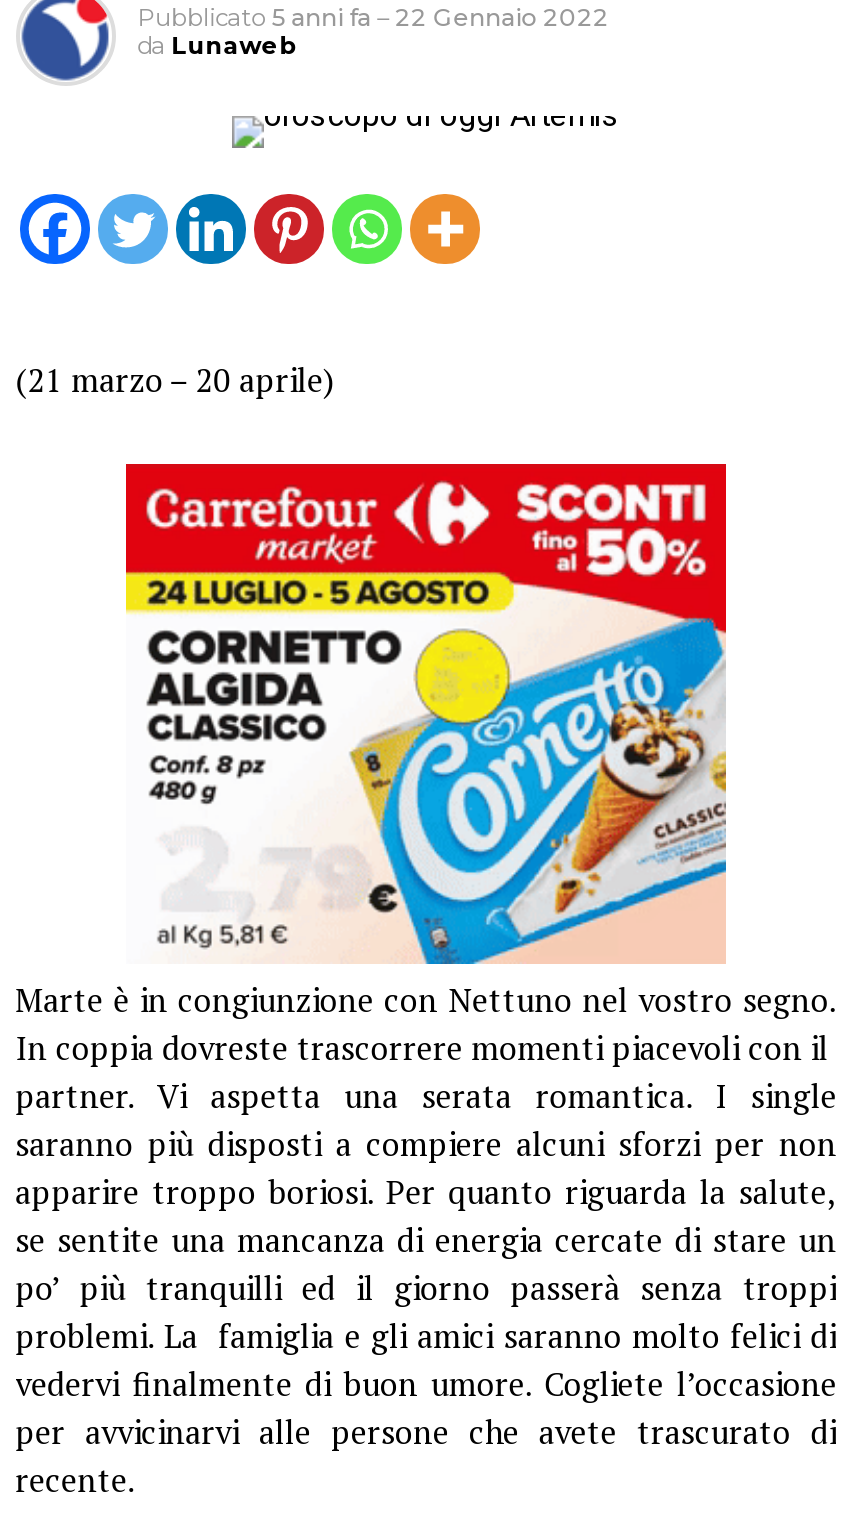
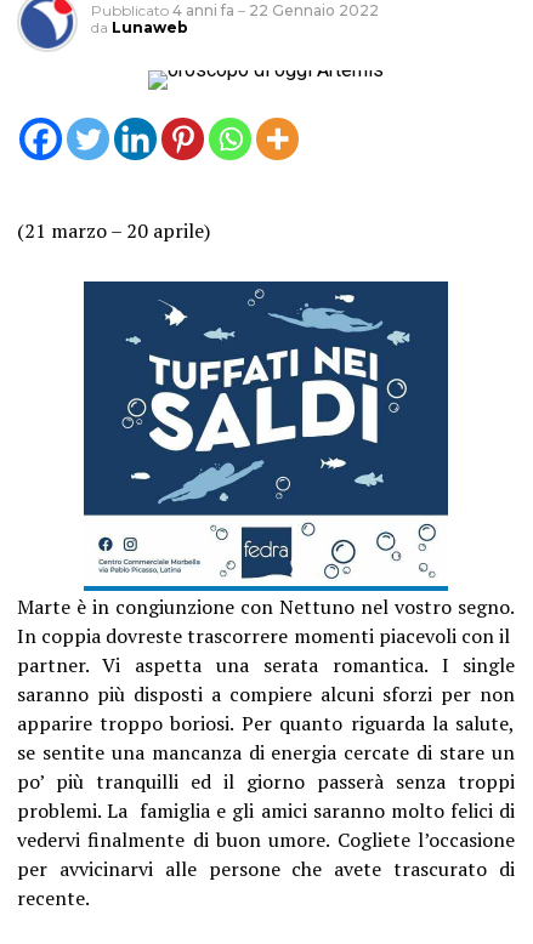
[137,1,609,31] Pubblicato 5 anni fa – 22 Gennaio 2022 -> [91,1,378,19] Pubblicato 4 anni fa – 22 Gennaio 2022
[124,462,728,972] [image] -> [83,280,449,590] [image]

